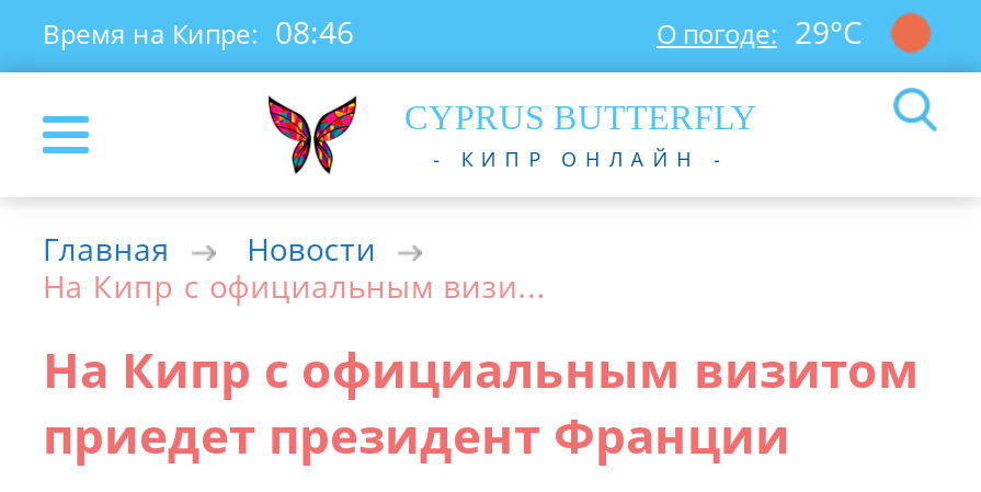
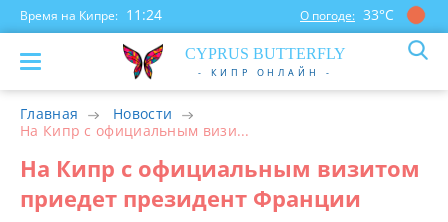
[43,11,354,53] Время на Кипре: 08:46 -> [20,5,162,24] Время на Кипре: 11:24
[657,11,863,53] О погоде: 29°С -> [300,5,394,24] О погоде: 33°С

